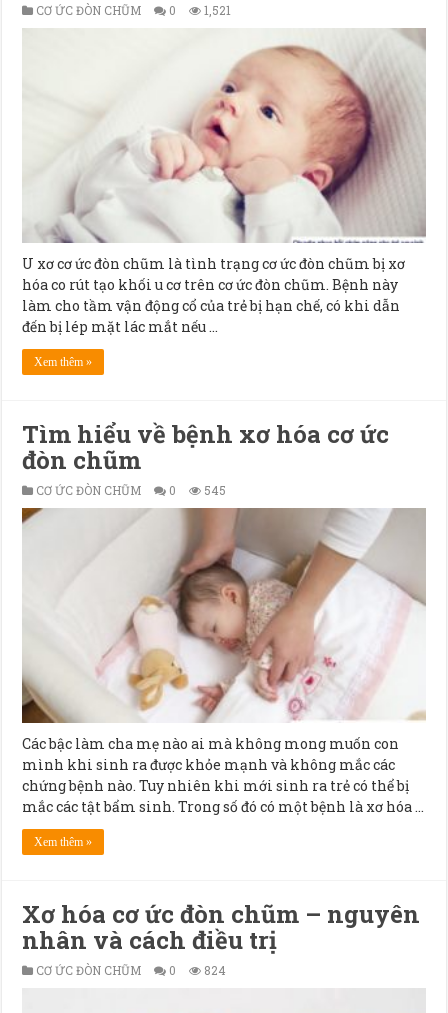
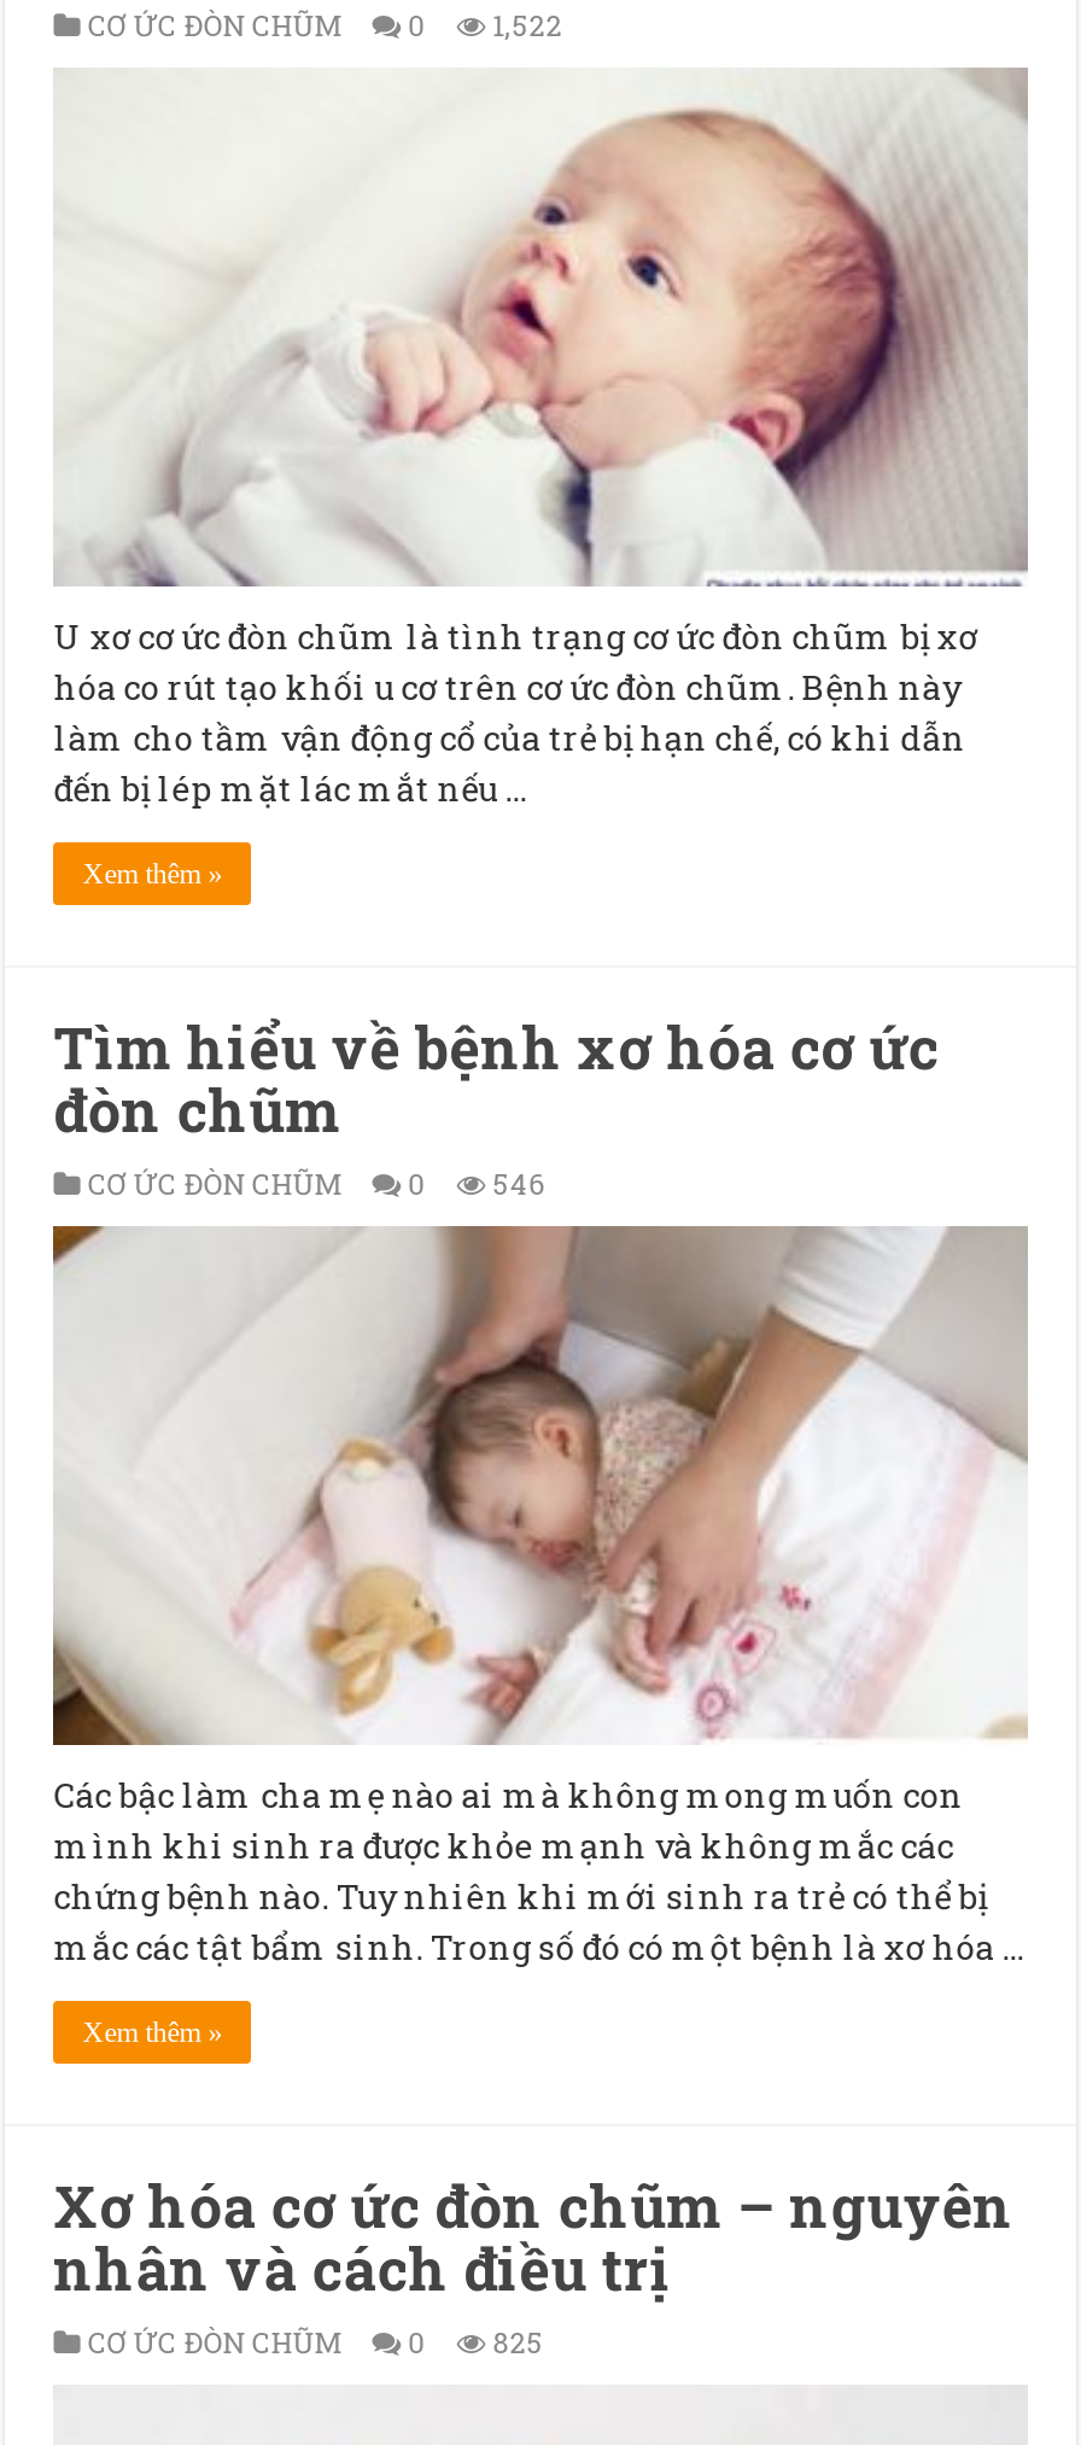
[36,3,231,18] CƠ ỨC ĐÒN CHŨM 0 1,521 -> [87,8,563,44] CƠ ỨC ĐÒN CHŨM 0 1,522
[36,483,226,498] CƠ ỨC ĐÒN CHŨM 0 545 -> [87,1166,543,1202] CƠ ỨC ĐÒN CHŨM 0 546
[36,963,226,978] CƠ ỨC ĐÒN CHŨM 0 824 -> [87,2324,543,2361] CƠ ỨC ĐÒN CHŨM 0 825

